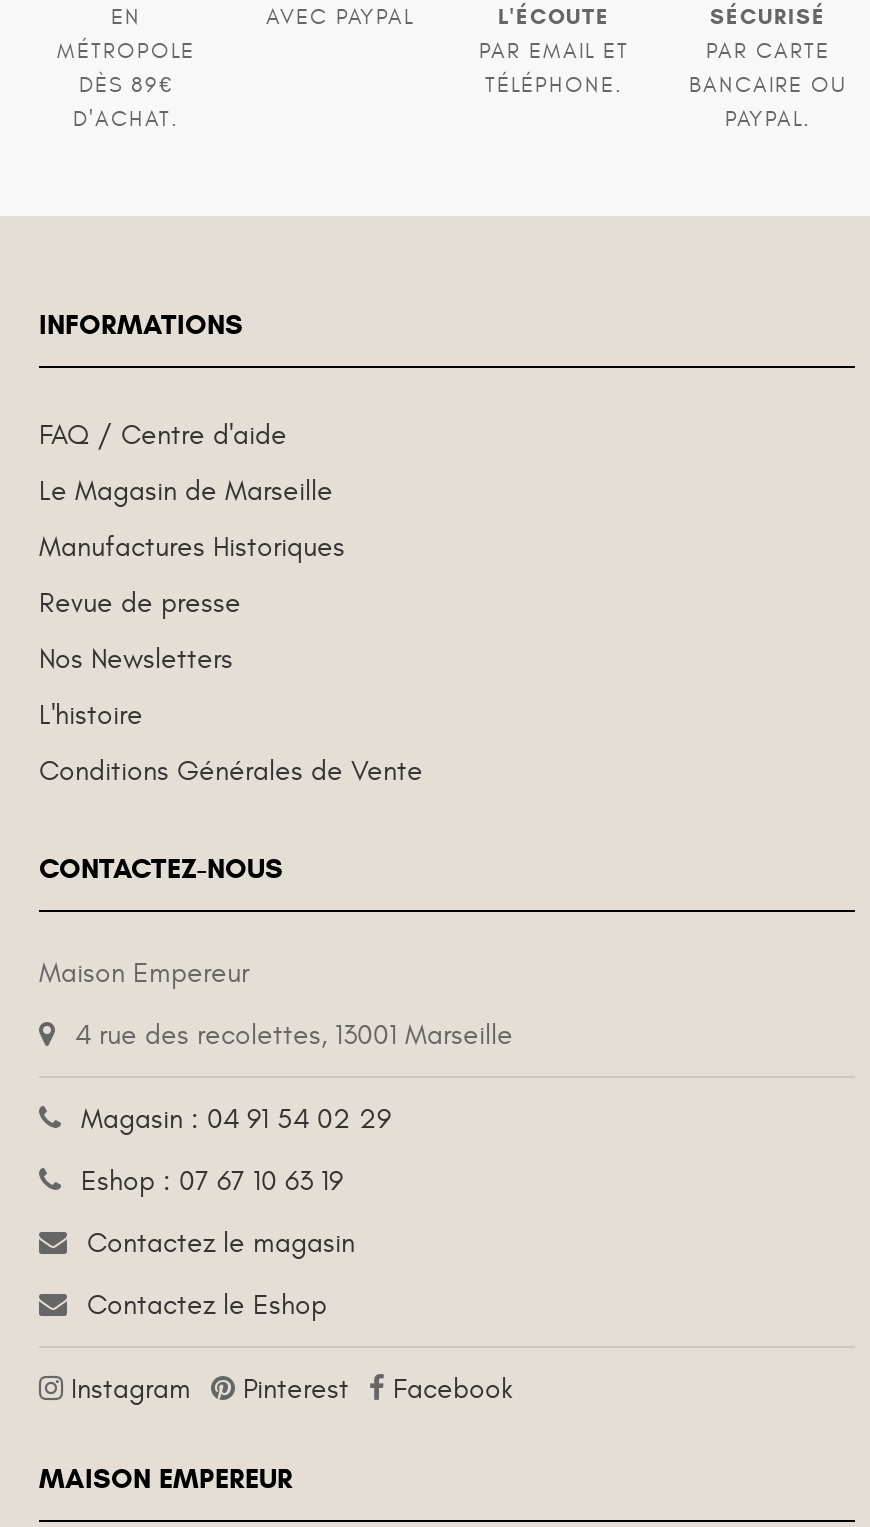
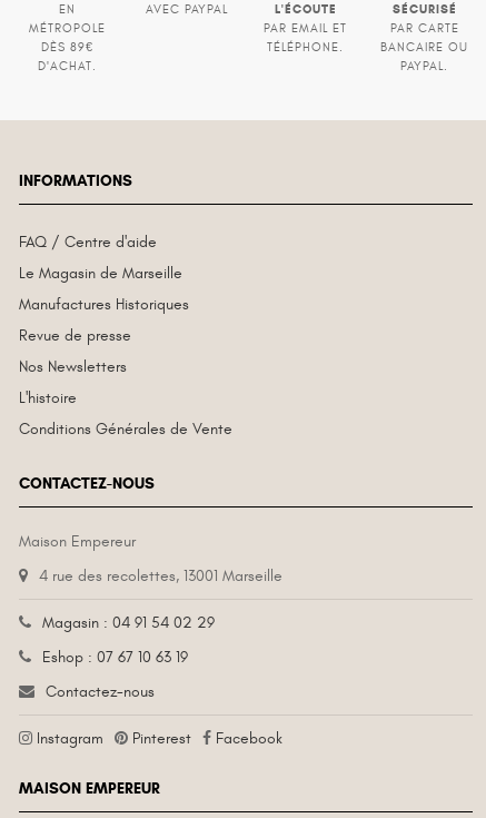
[87,1226,355,1322] Contactez le magasin | Contactez le Eshop -> [46,682,155,701] Contactez-nous

